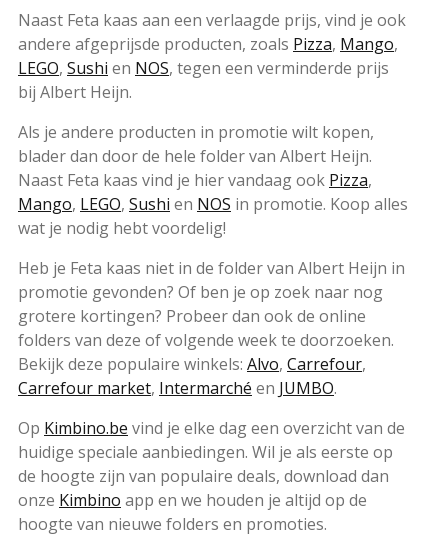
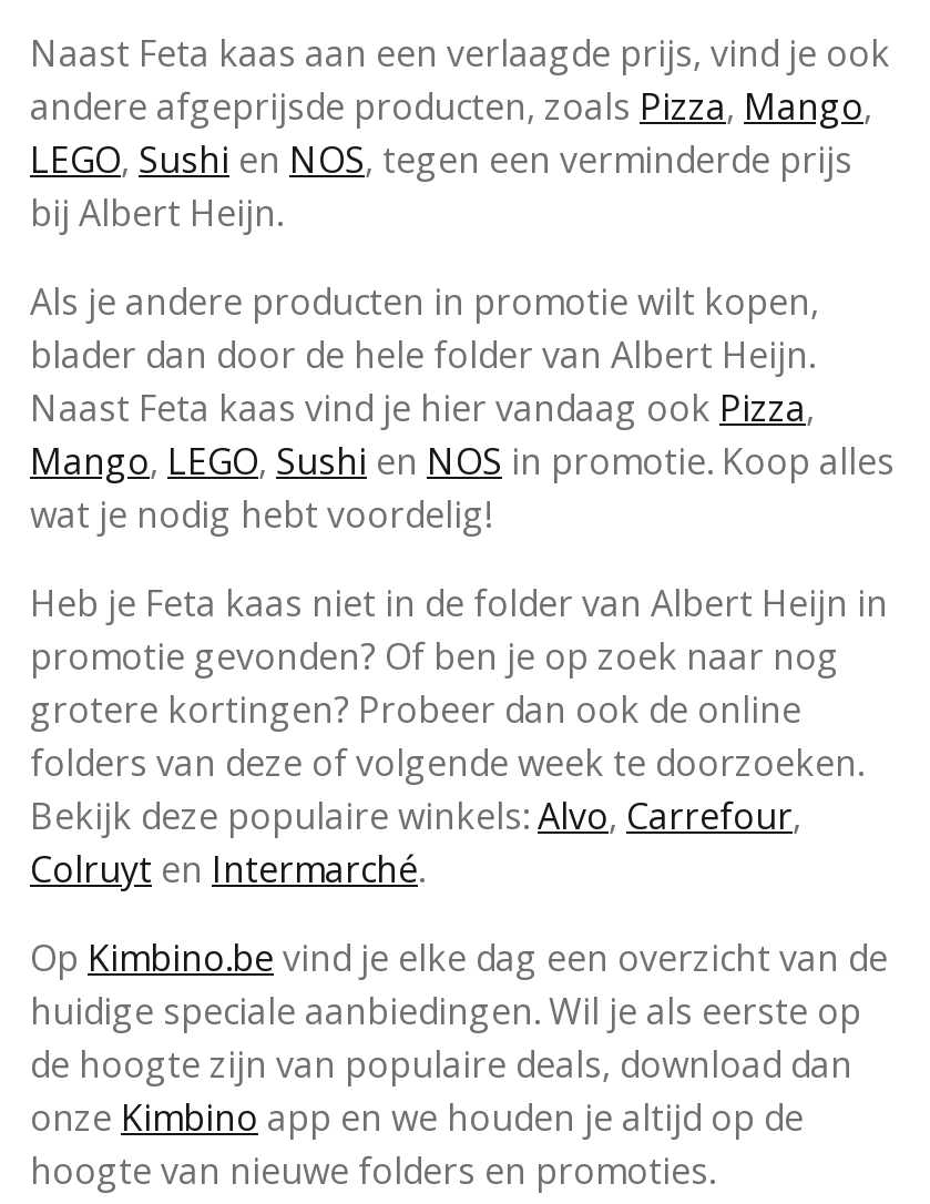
[18,377,337,399] Carrefour market, Intermarché en JUMBO. -> [30,844,425,893] Colruyt en Intermarché.

